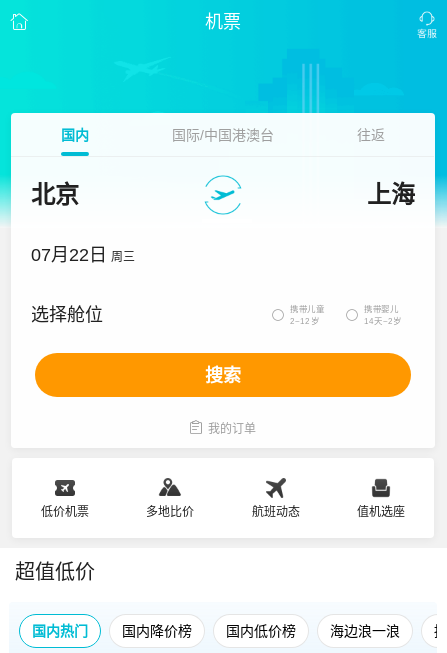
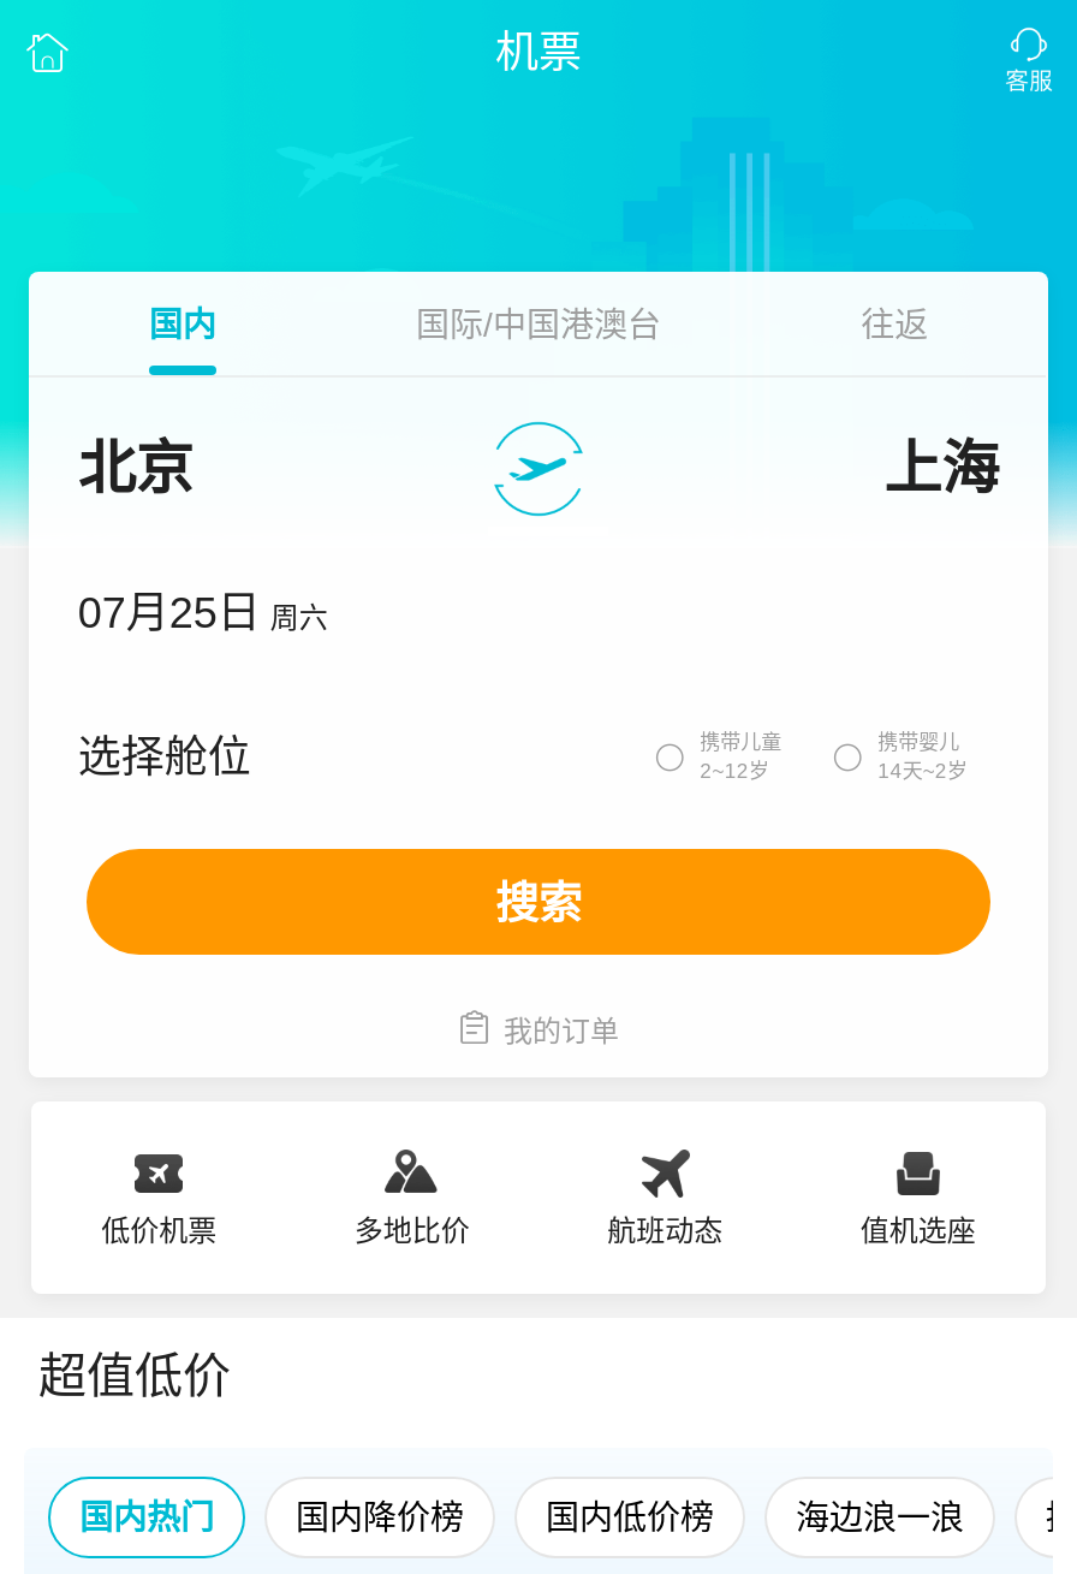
[31,245,135,265] 07月22日 周三 -> [78,589,328,637] 07月25日 周六

